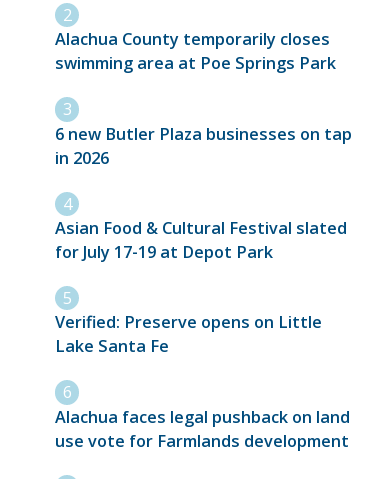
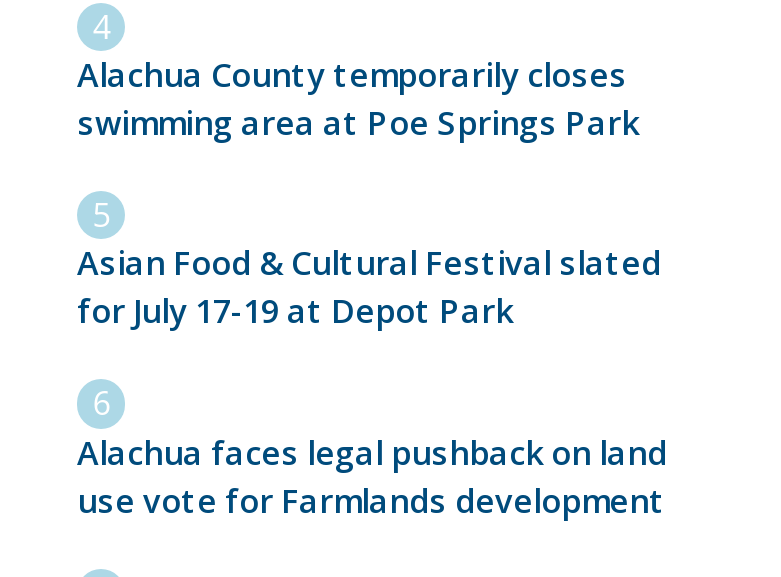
[55,123,352,169] 6 new Butler Plaza businesses on tap | in 2026 -> none
[55,311,322,357] Verified: Preserve opens on Little | Lake Santa Fe -> none

